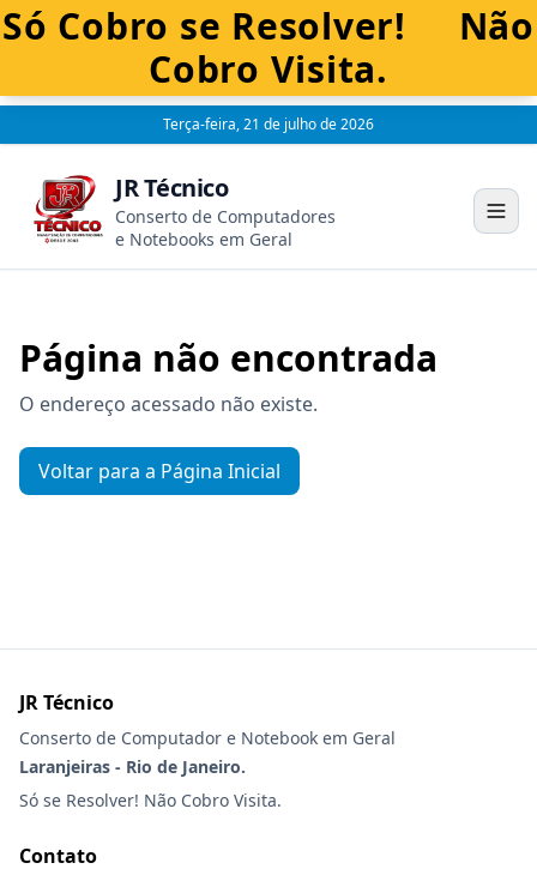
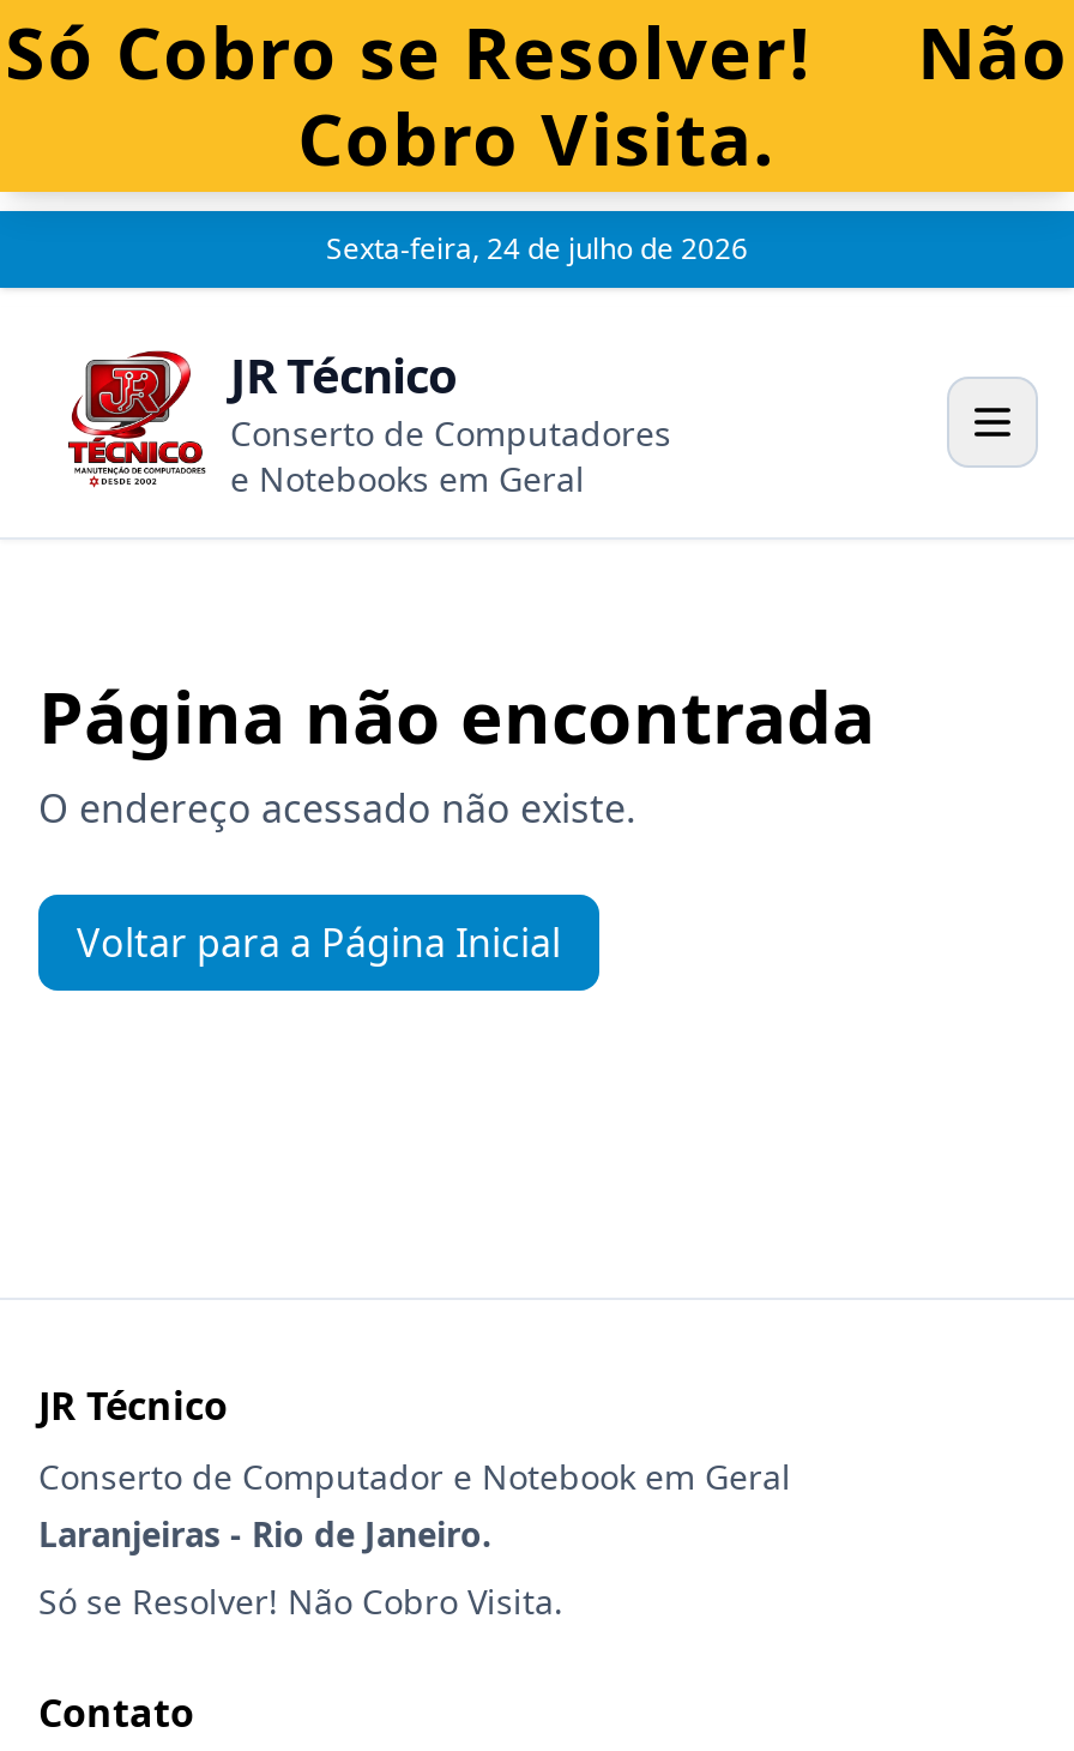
[163,114,374,134] Terça-feira, 21 de julho de 2026 -> [326,228,748,269] Sexta-feira, 24 de julho de 2026

